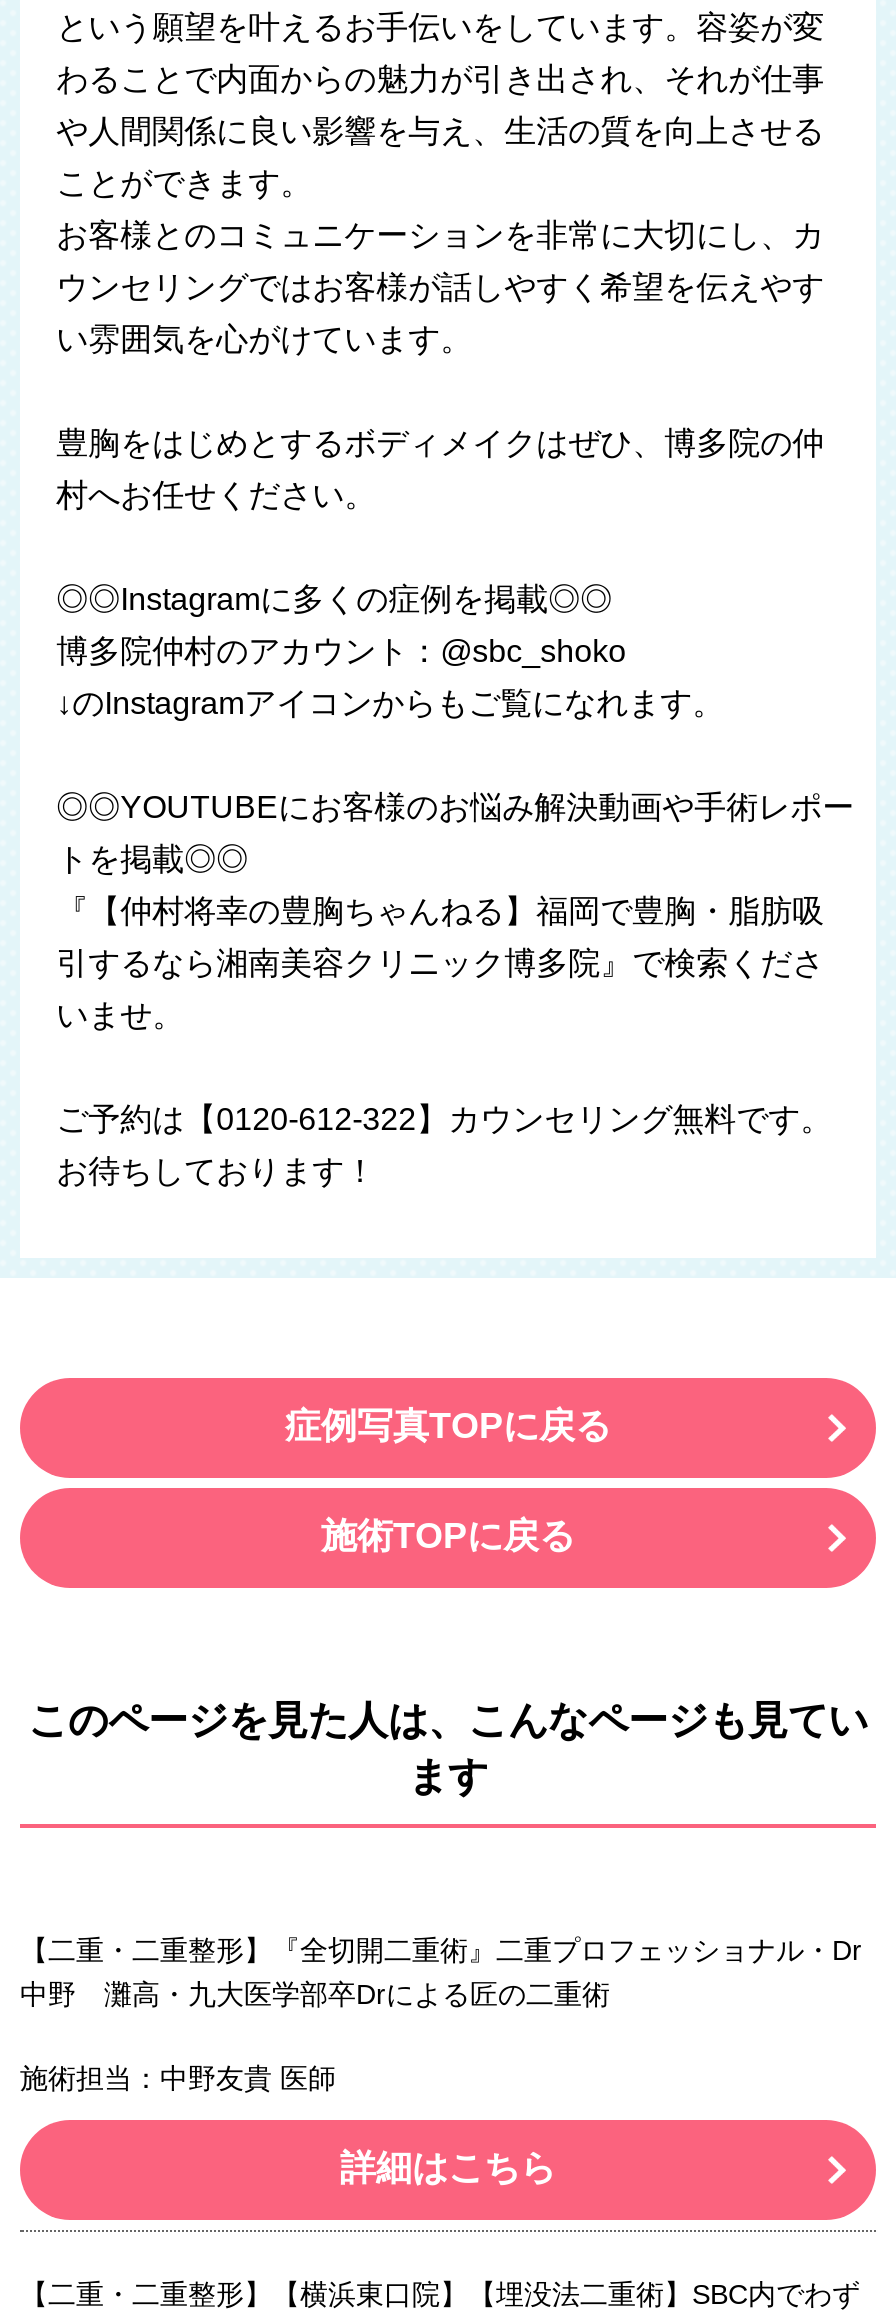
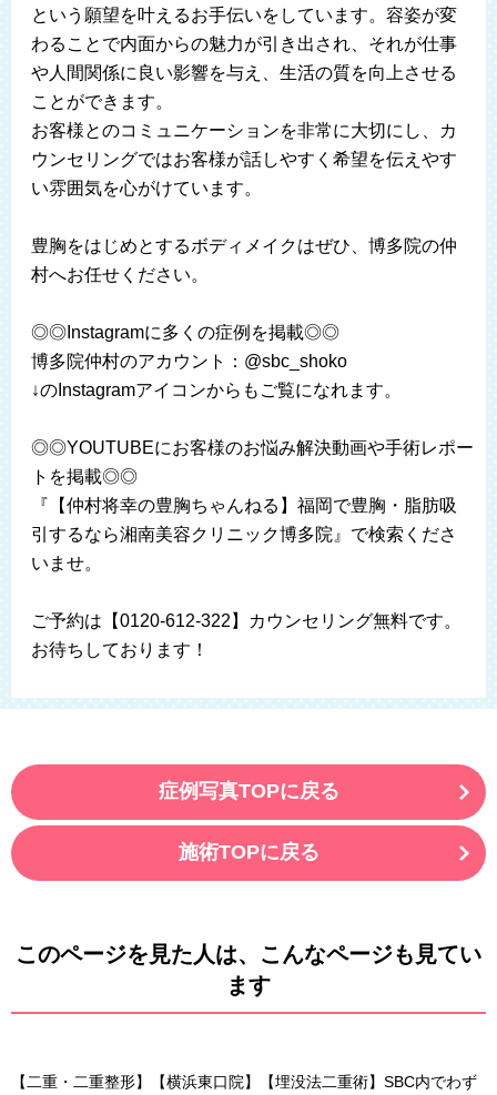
[20,1934,862,2189] 【二重・二重整形】『全切開二重術』二重プロフェッショナル・Dr | 中野 灘高・九大医学部卒Drによる匠の二重術 | 施術担当：中野友貴 医師 | 詳細はこちら -> none

